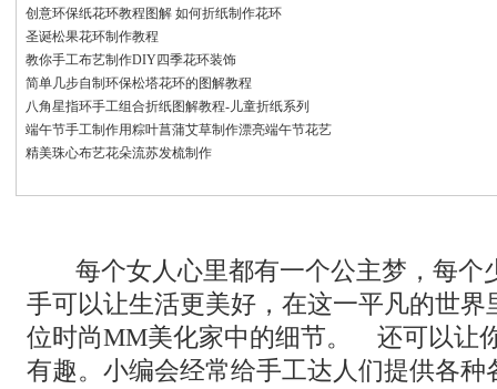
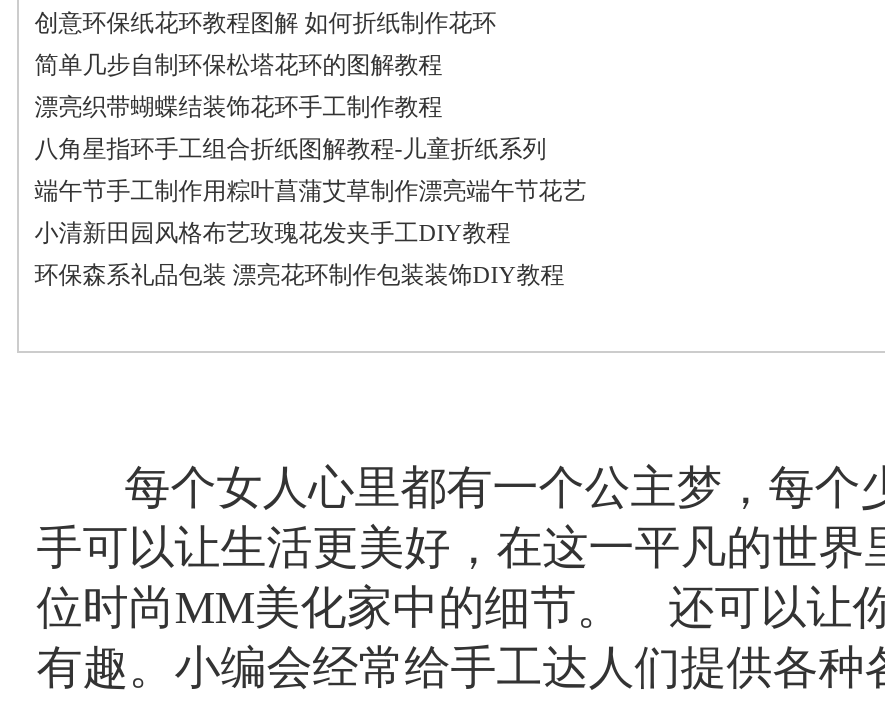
[25,29,236,68] 圣诞松果花环制作教程 | 教你手工布艺制作DIY四季花环装饰 -> none
moved [25,75,251,91] -> [34,51,442,79]: 简单几步自制环保松塔花环的图解教程
none -> [34,93,442,121] 漂亮织带蝴蝶结装饰花环手工制作教程
moved [25,99,331,137] -> [34,135,586,205]: 八角星指环手工组合折纸图解教程-儿童折纸系列 | 端午节手工制作用粽叶菖蒲艾草制作漂亮端午节花艺
[25,145,212,161] 精美珠心布艺花朵流苏发梳制作 -> [34,219,564,289] 小清新田园风格布艺玫瑰花发夹手工DIY教程 | 环保森系礼品包装 漂亮花环制作包装装饰DIY教程

